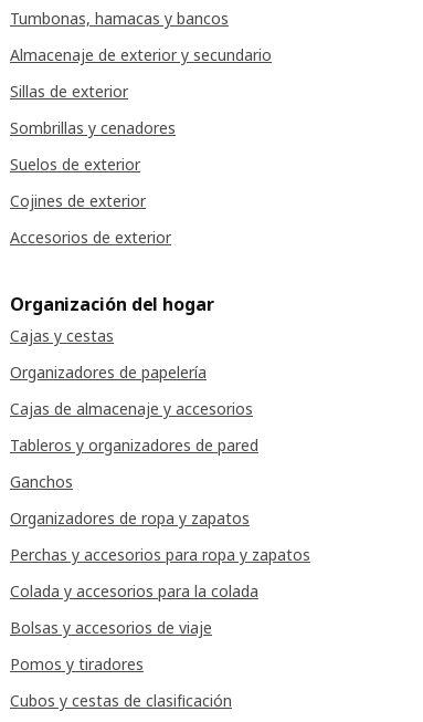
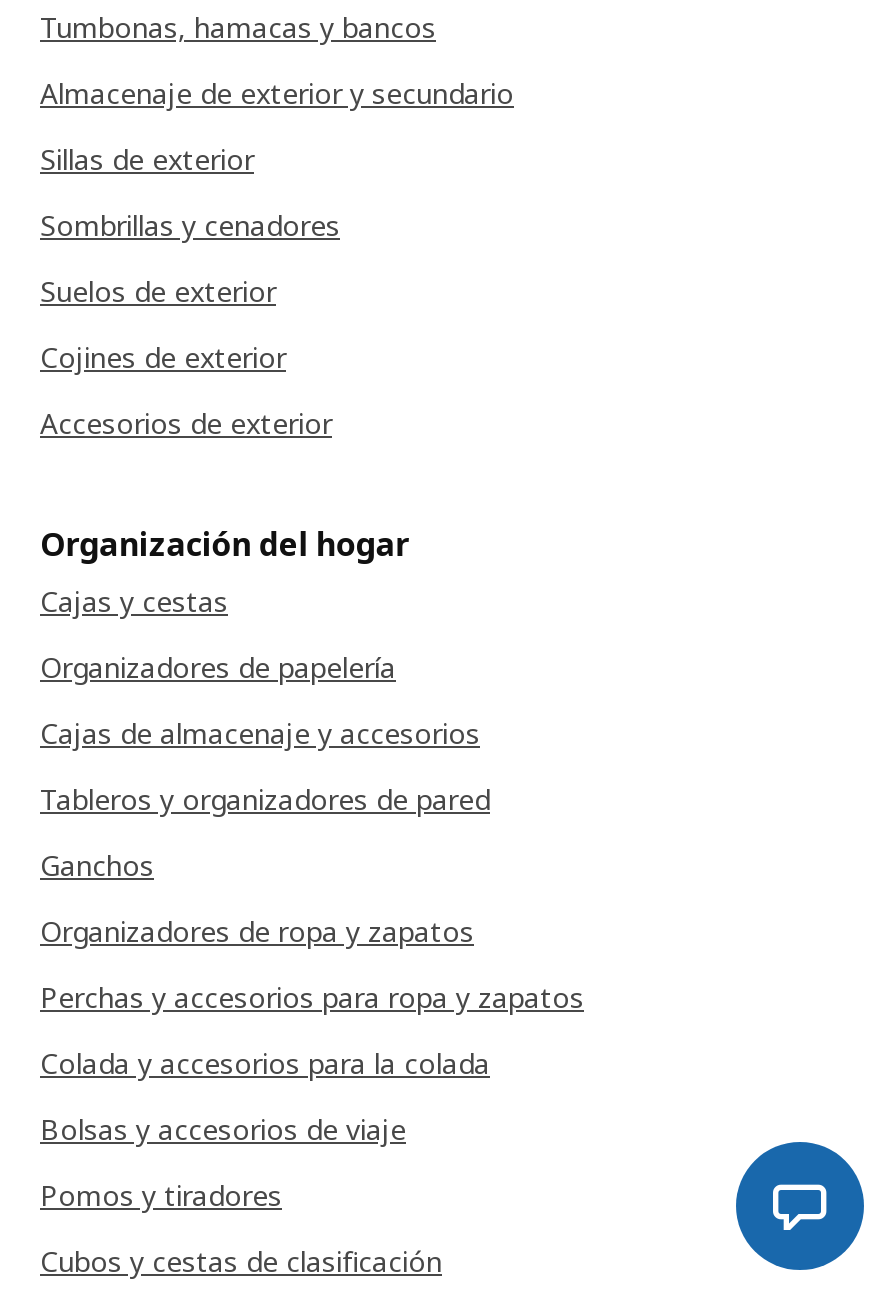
none -> [734,1140,866,1272] [image]

